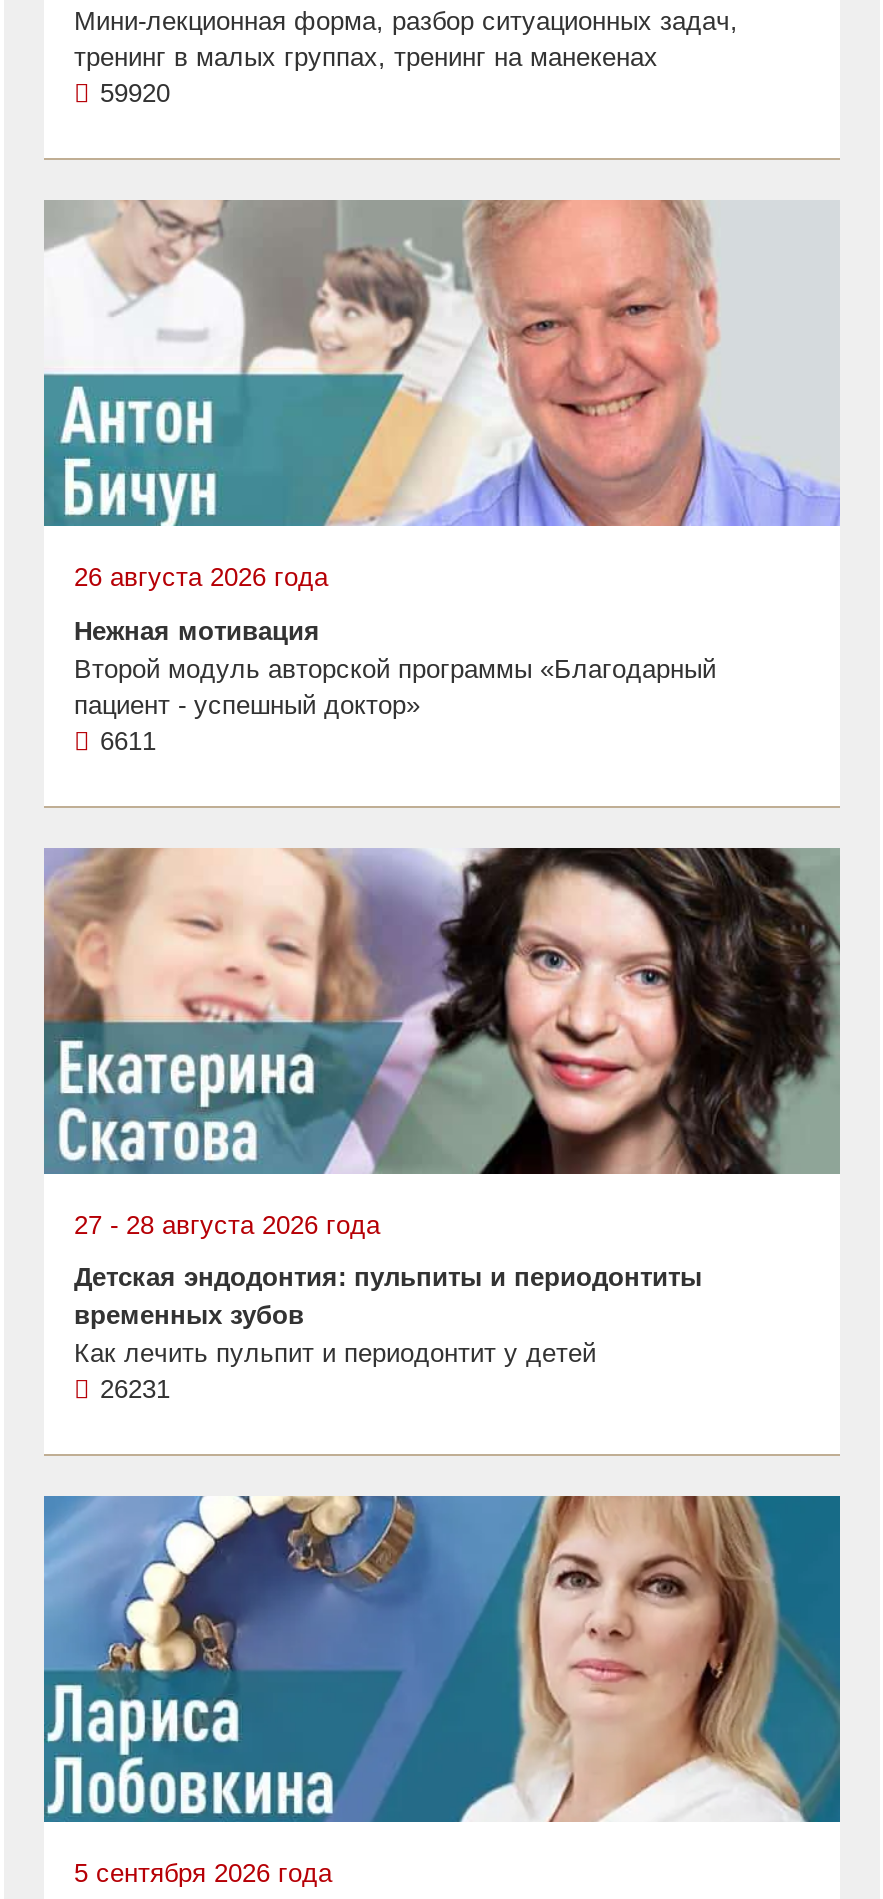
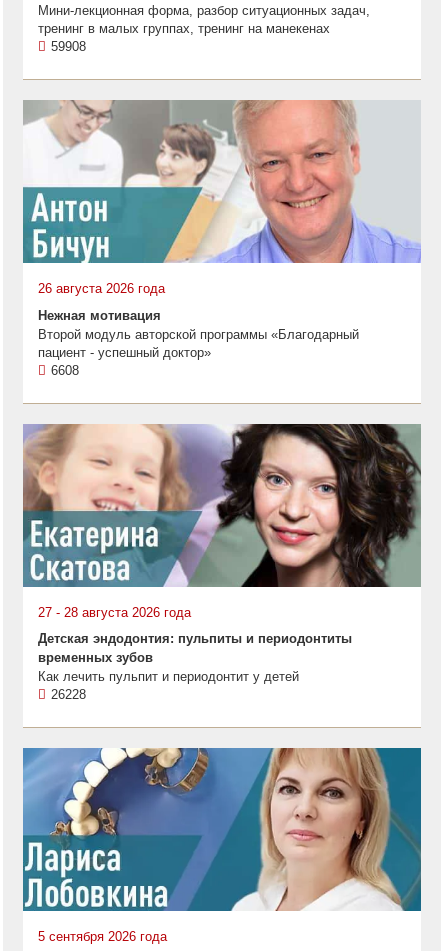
[100,78,170,108] 59920 -> [51,39,86,54] 59908
[100,726,156,756] 6611 -> [51,363,79,378] 6608
[100,1374,170,1404] 26231 -> [51,687,86,702] 26228

